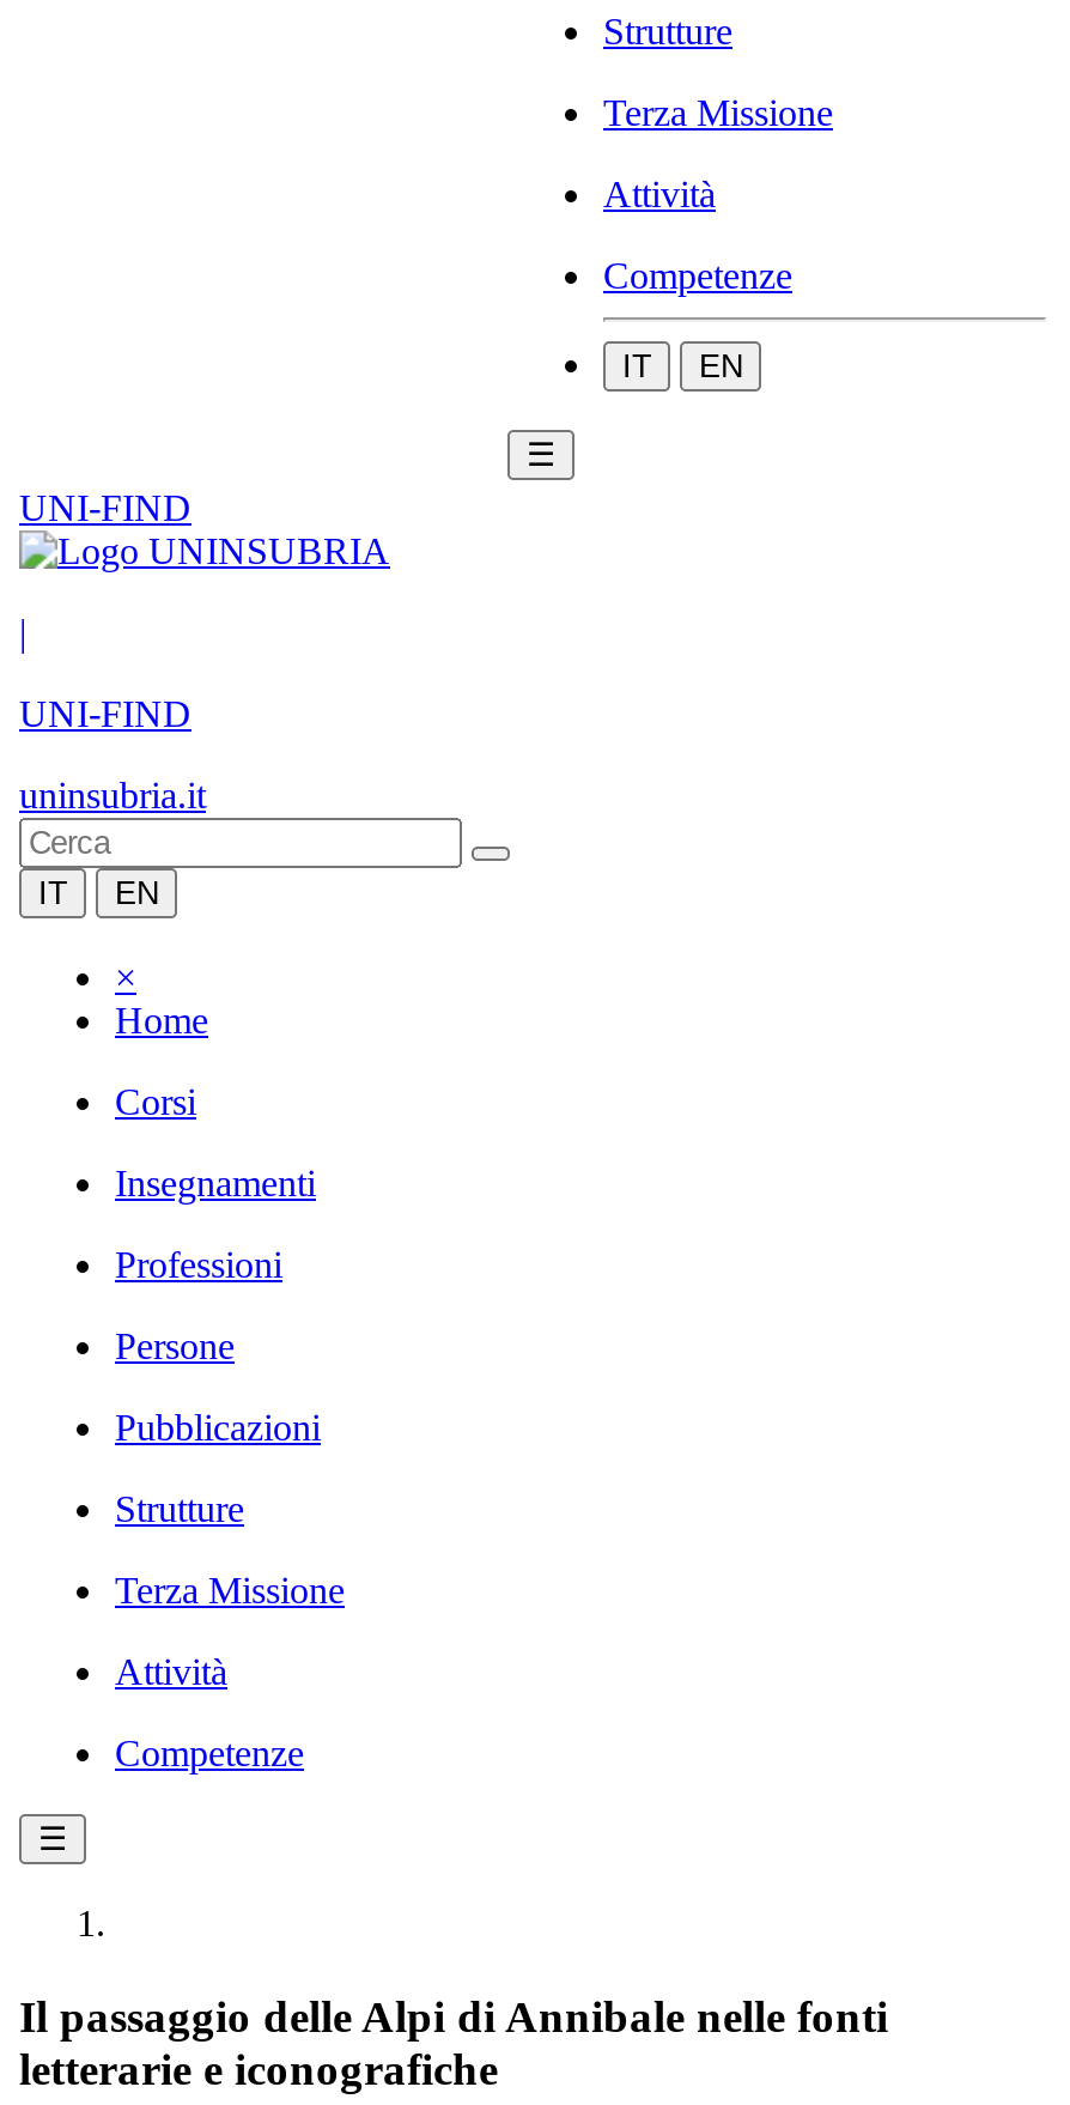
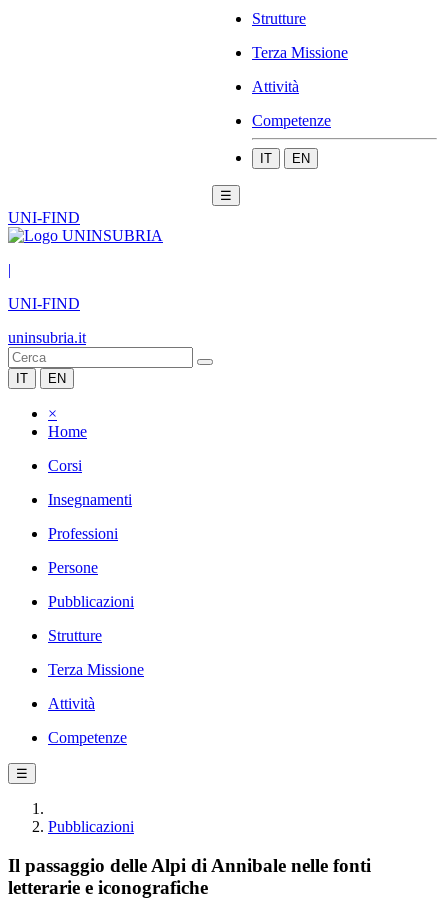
none -> [48,818,134,835] Pubblicazioni

